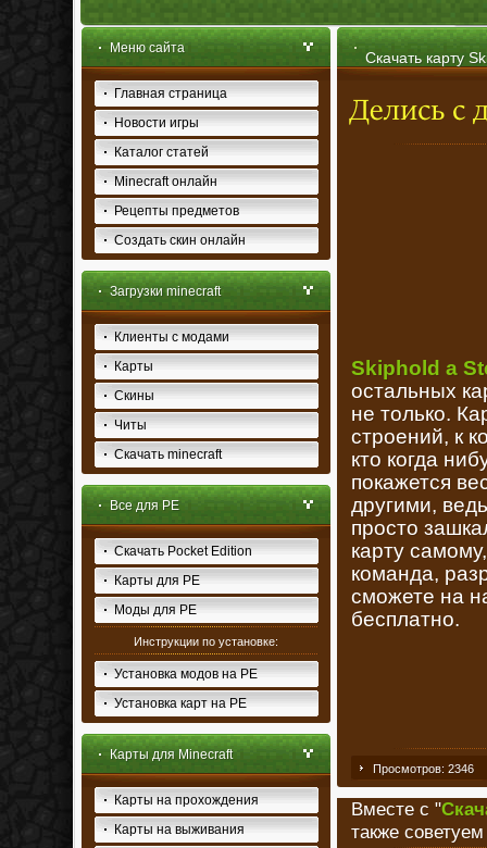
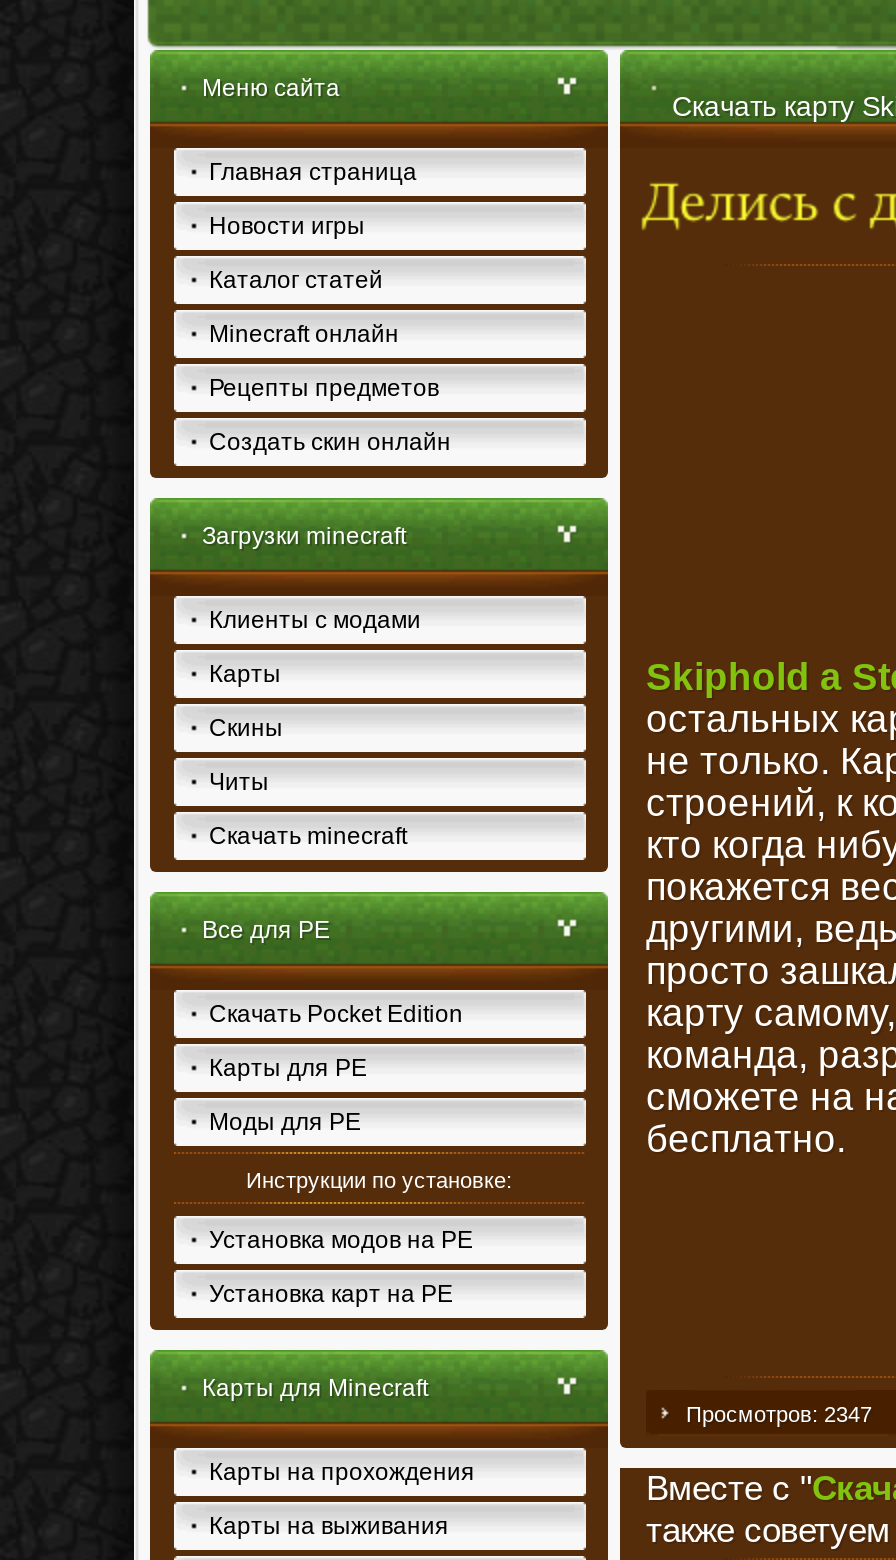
[373,762,474,775] Просмотров: 2346 -> [686,1402,872,1426] Просмотров: 2347

